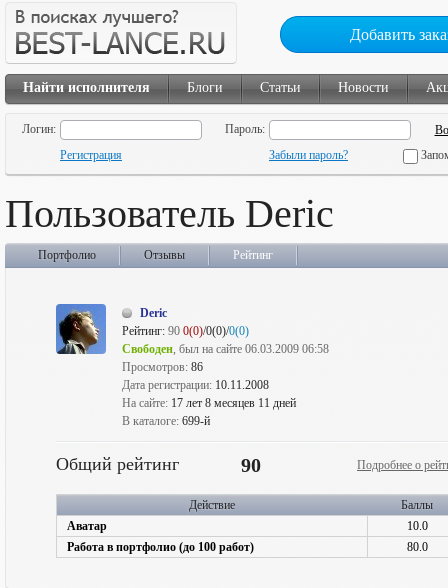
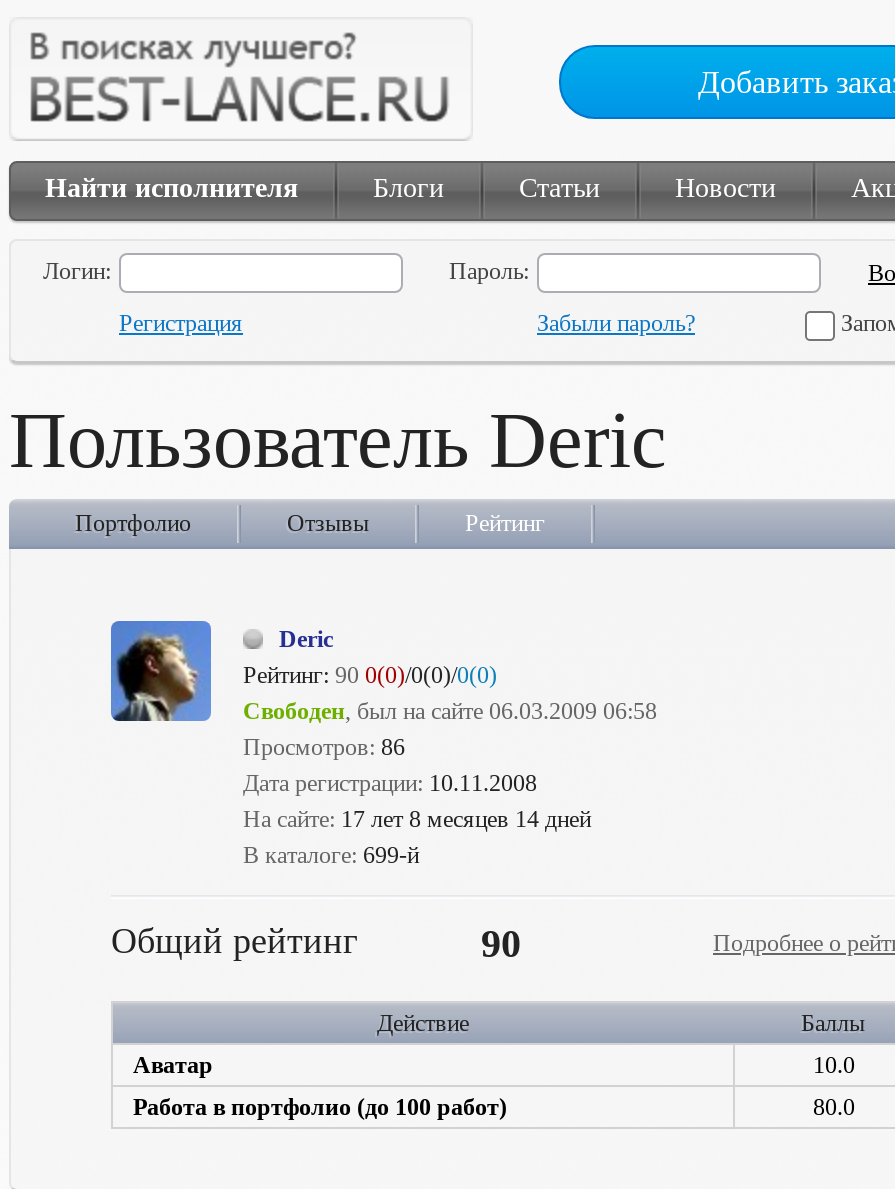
[122,396,296,410] На сайте: 17 лет 8 месяцев 11 дней -> [243,805,591,833] На сайте: 17 лет 8 месяцев 14 дней

